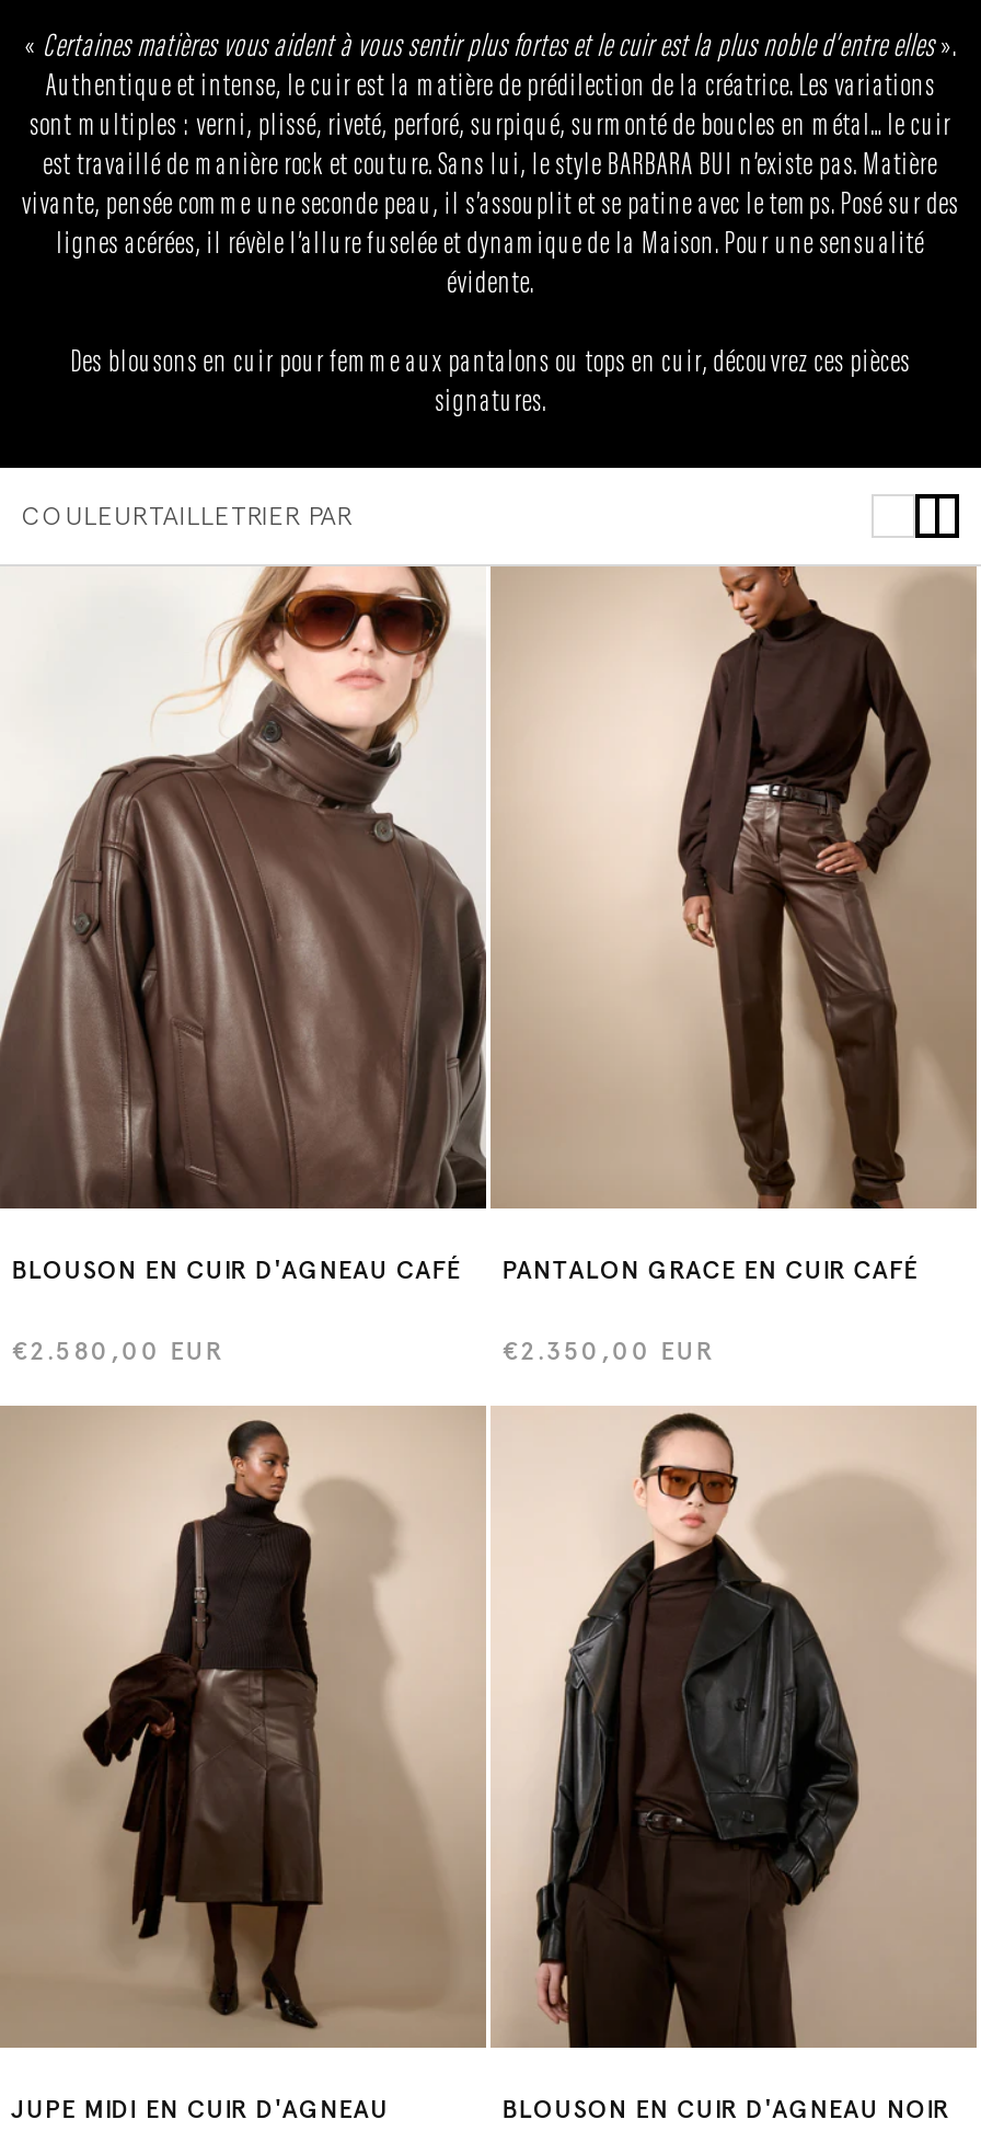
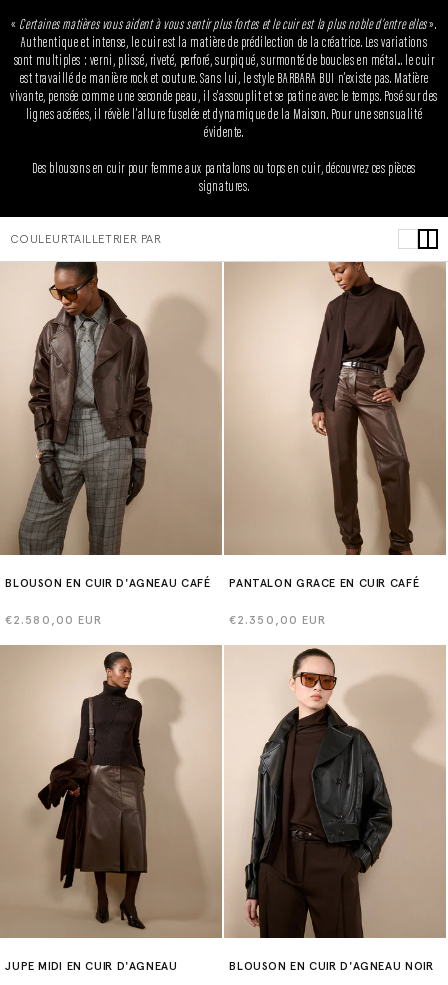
[7,566,486,1211] [image] -> [3,261,222,556] [image]

